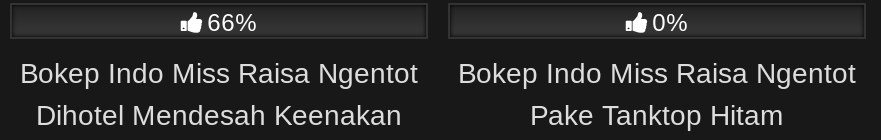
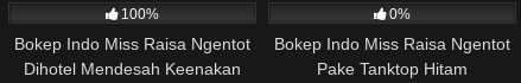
[207,9,257,37] 66% -> [121,5,159,22] 100%

